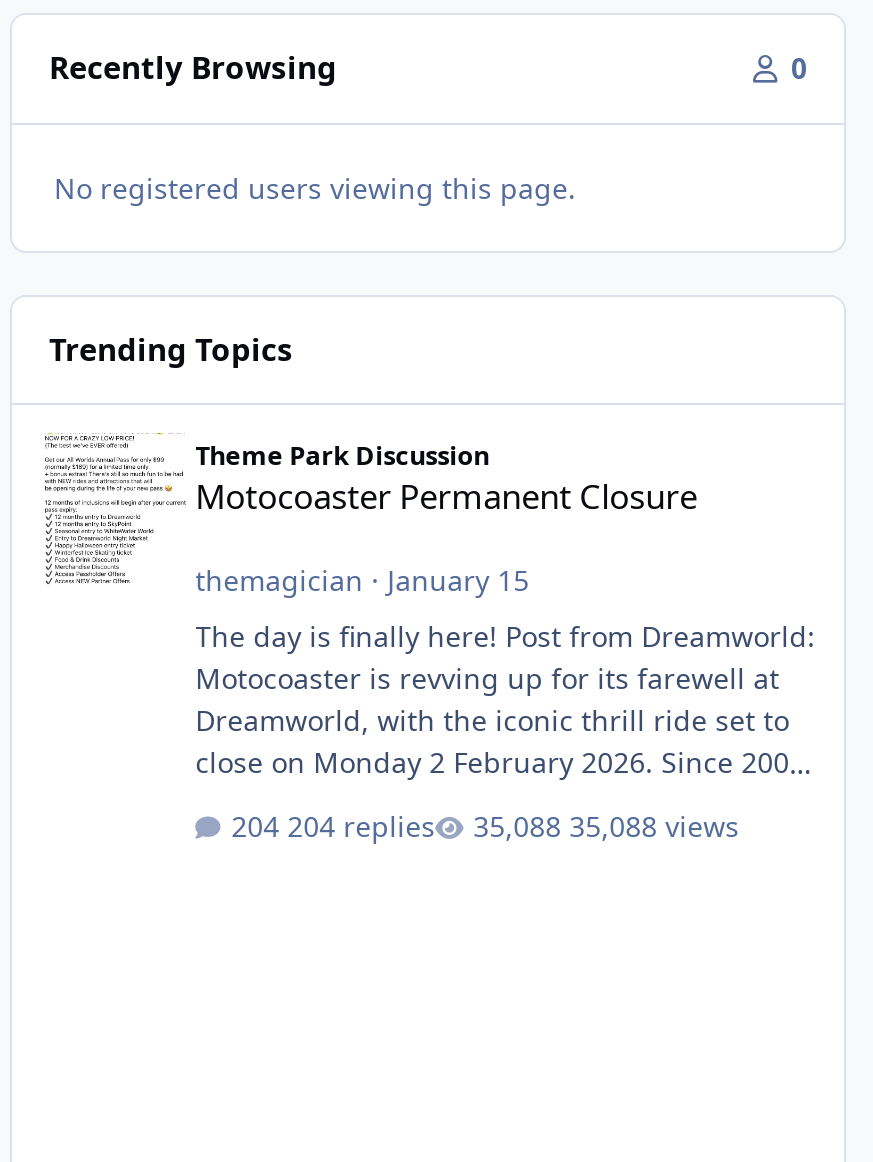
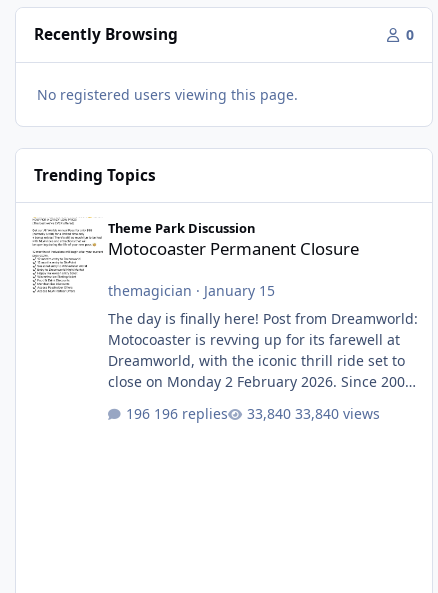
[287,807,435,845] 204 replies -> [154,404,228,423] 196 replies
[569,807,739,845] 35,088 views -> [295,404,380,423] 33,840 views

